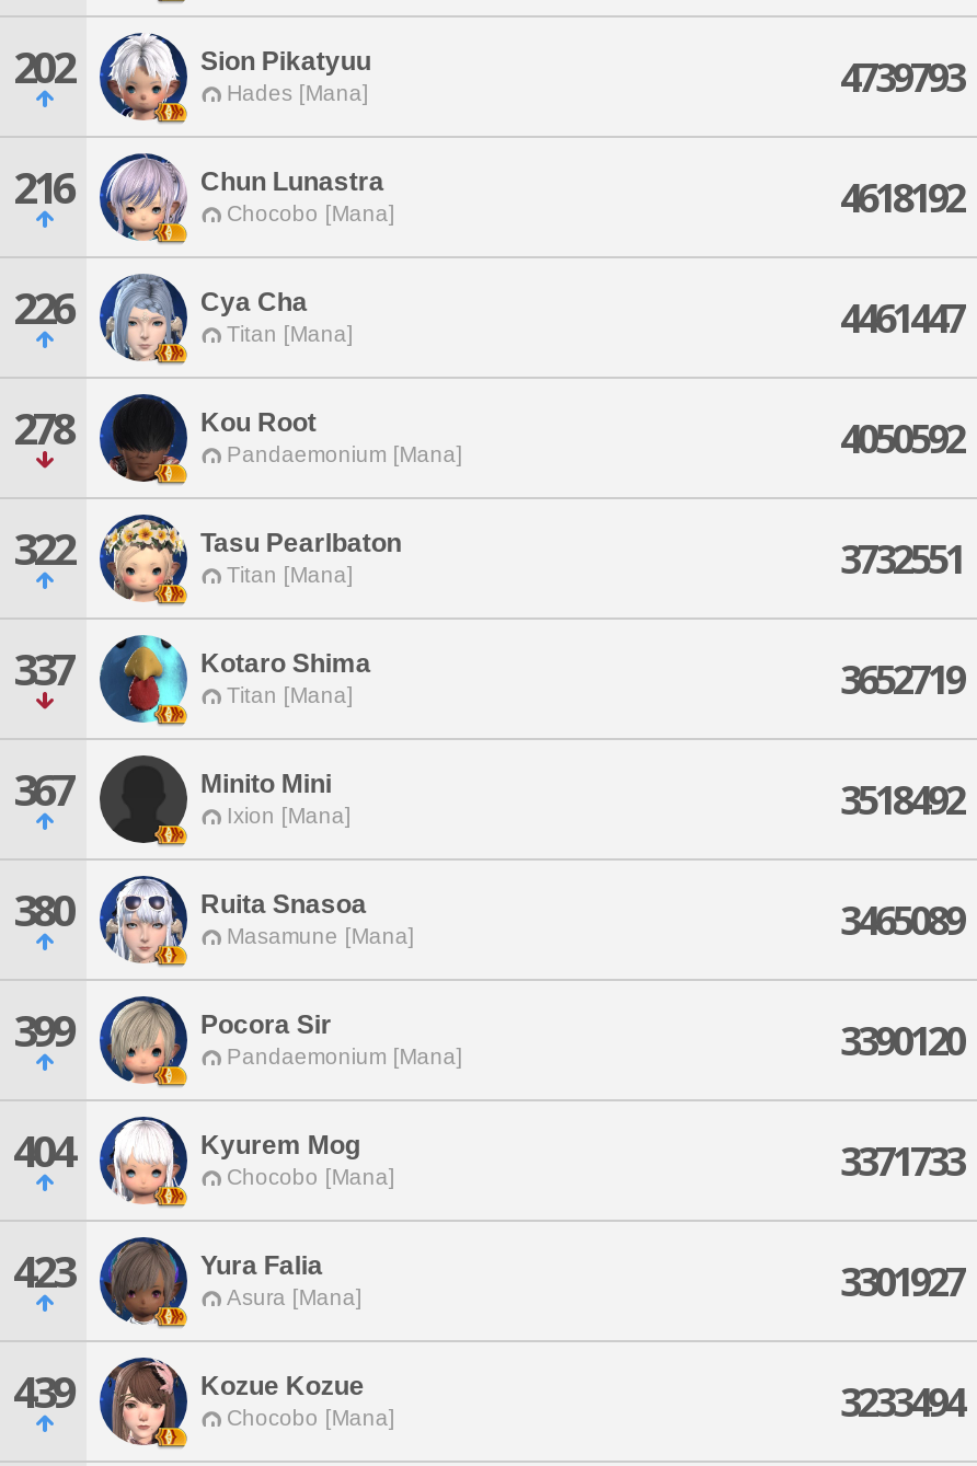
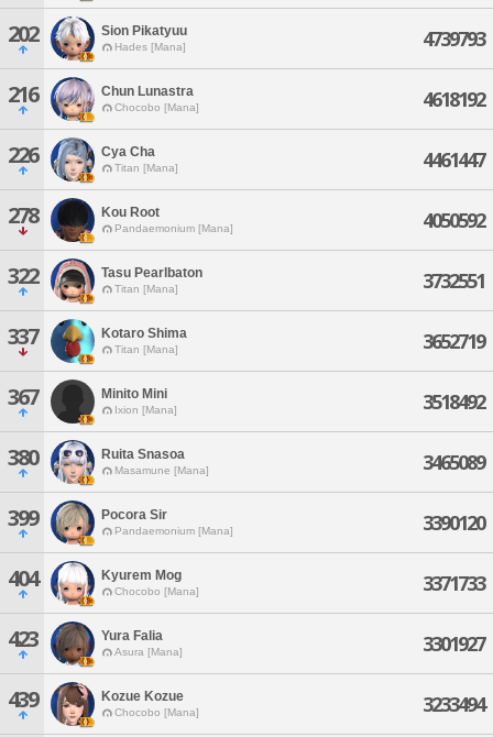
[104,517,183,600] [image] -> [53,261,94,298] [image]

